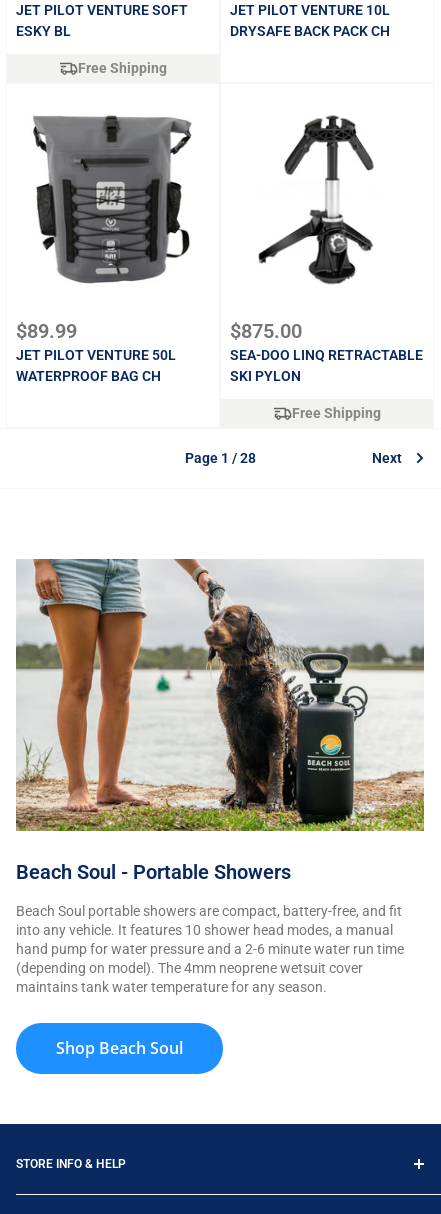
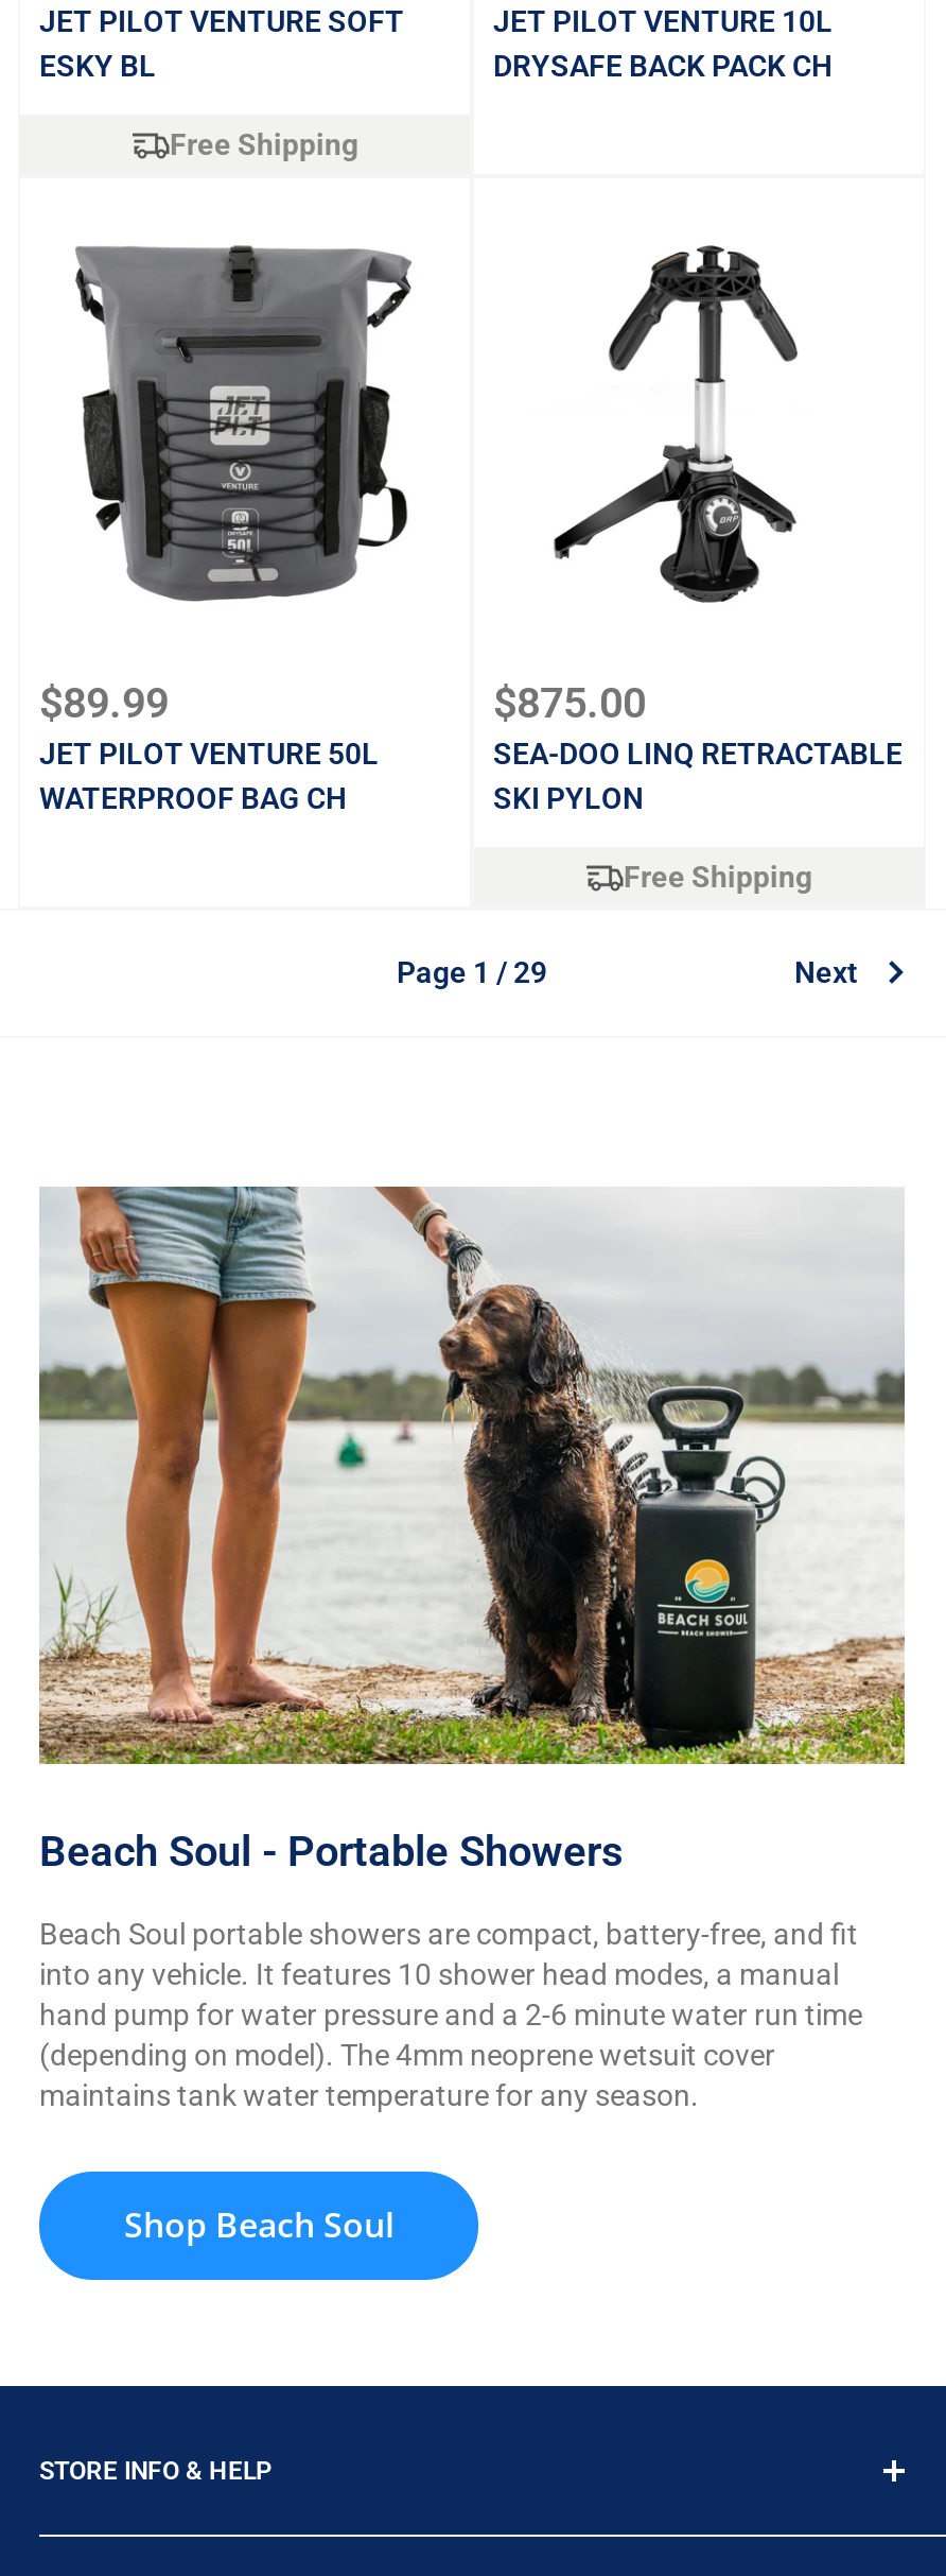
[184,450,255,466] Page 1 / 28 -> [397,955,547,989] Page 1 / 29

